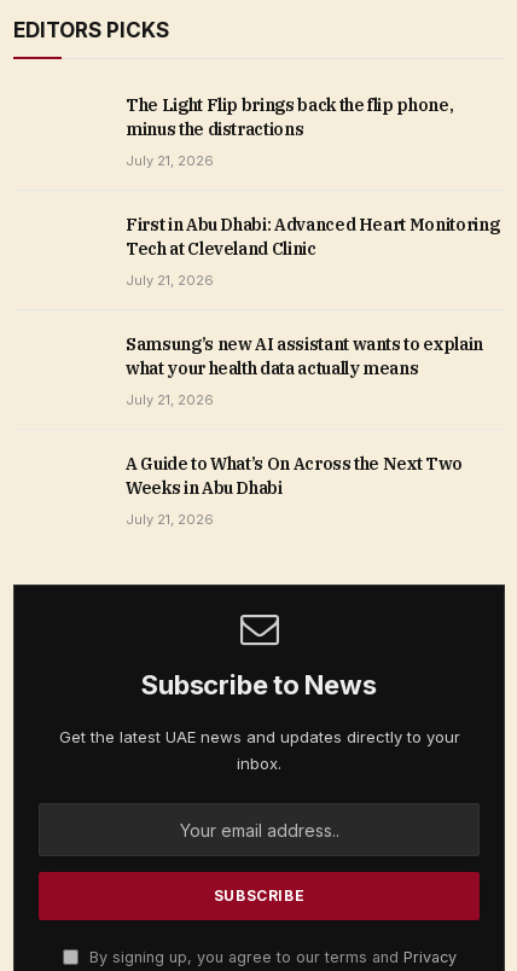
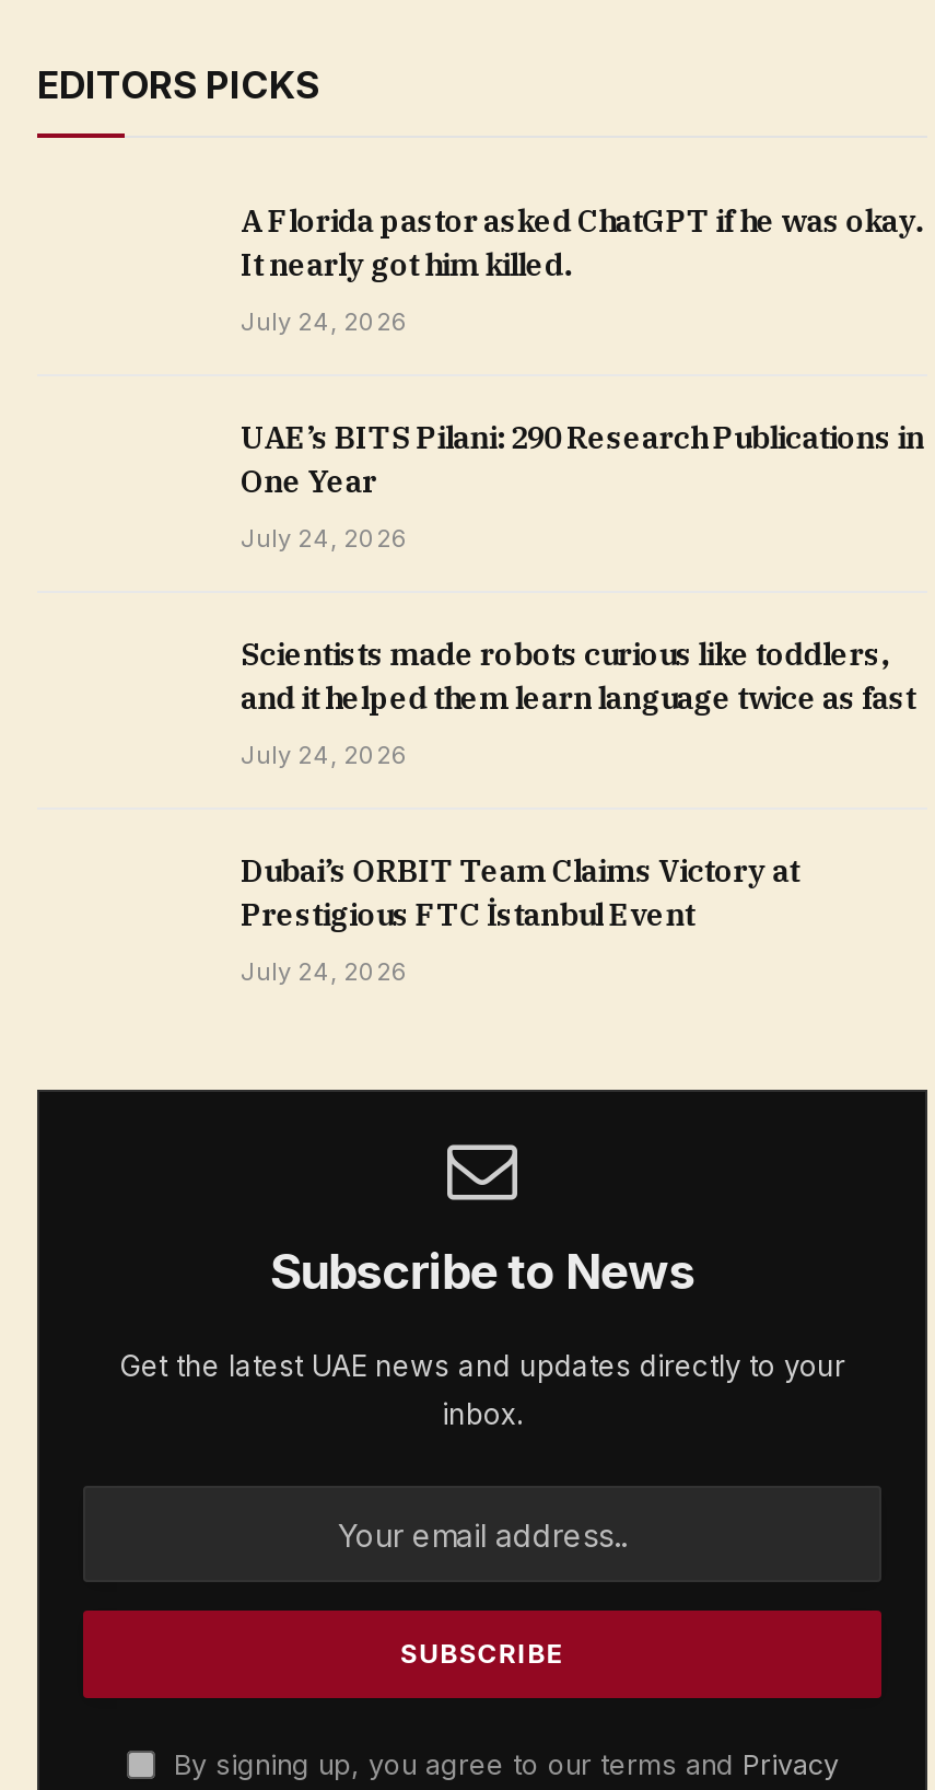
[126,95,453,141] The Light Flip brings back the flip phone, | minus the distractions -> [241,202,923,285] A Florida pastor asked ChatGPT if he was okay. | It nearly got him killed.
[126,153,214,170] July 21, 2026 -> [241,307,409,338] July 24, 2026
[126,214,499,260] First in Abu Dhabi: Advanced Heart Monitoring | Tech at Cleveland Clinic -> [241,419,924,502] UAE’s BITS Pilani: 290 Research Publications in | One Year
[126,272,214,289] July 21, 2026 -> [241,524,409,555] July 24, 2026
[126,334,483,380] Samsung’s new AI assistant wants to explain | what your health data actually means -> [241,635,916,719] Scientists made robots curious like toddlers, | and it helped them learn language twice as fast
[126,392,214,409] July 21, 2026 -> [241,741,409,771] July 24, 2026
[126,453,463,499] A Guide to What’s On Across the Next Two | Weeks in Abu Dhabi -> [241,852,799,935] Dubai’s ORBIT Team Claims Victory at | Prestigious FTC İstanbul Event
[126,511,214,528] July 21, 2026 -> [241,957,409,988] July 24, 2026

